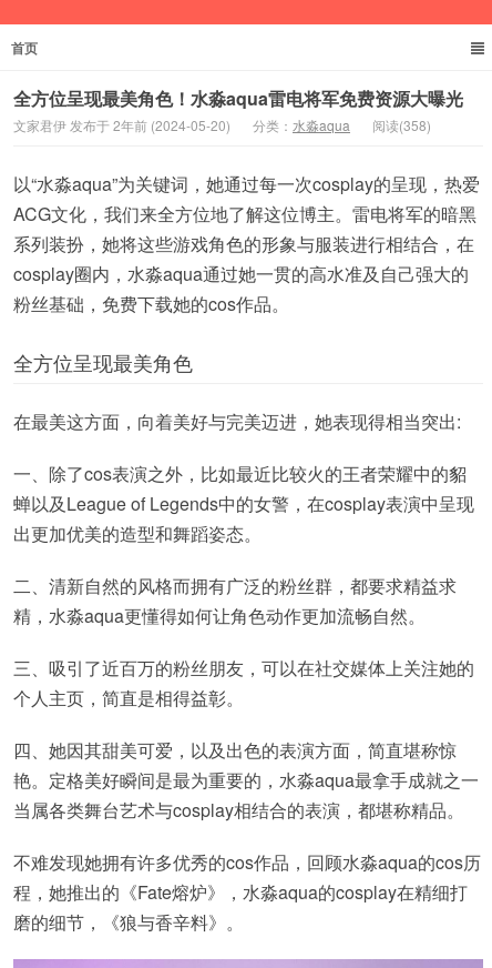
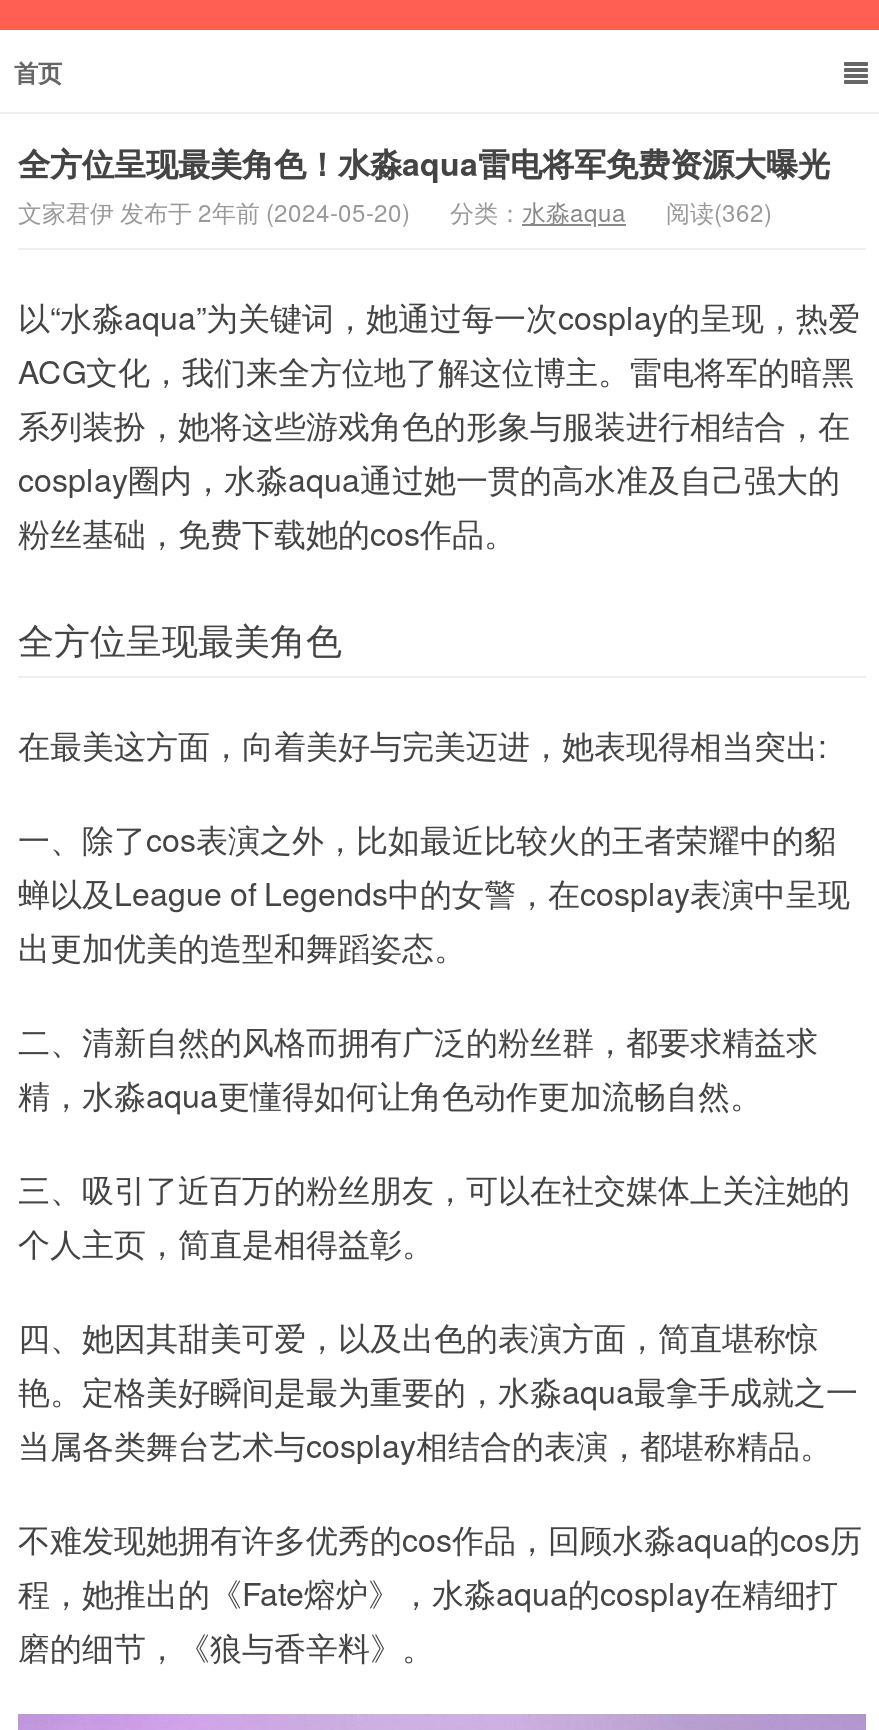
[13,115,431,134] 文家君伊 发布于 2年前 (2024-05-20) 分类：水淼aqua 阅读(358) -> [18,194,772,228] 文家君伊 发布于 2年前 (2024-05-20) 分类：水淼aqua 阅读(362)

